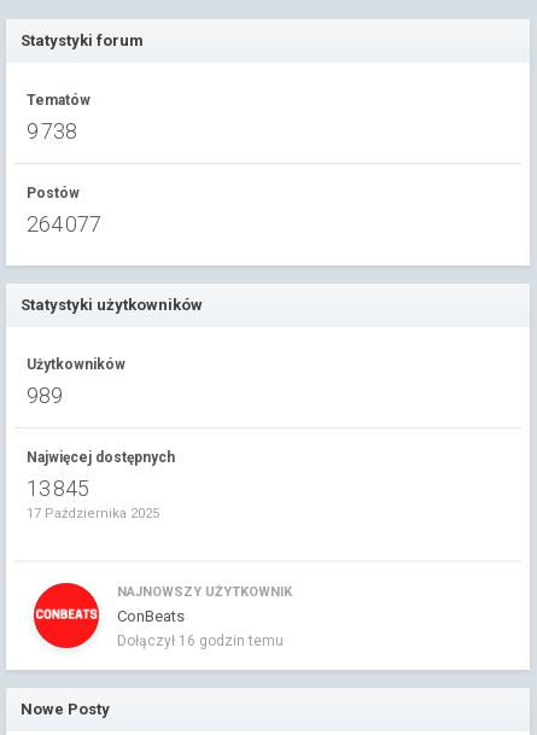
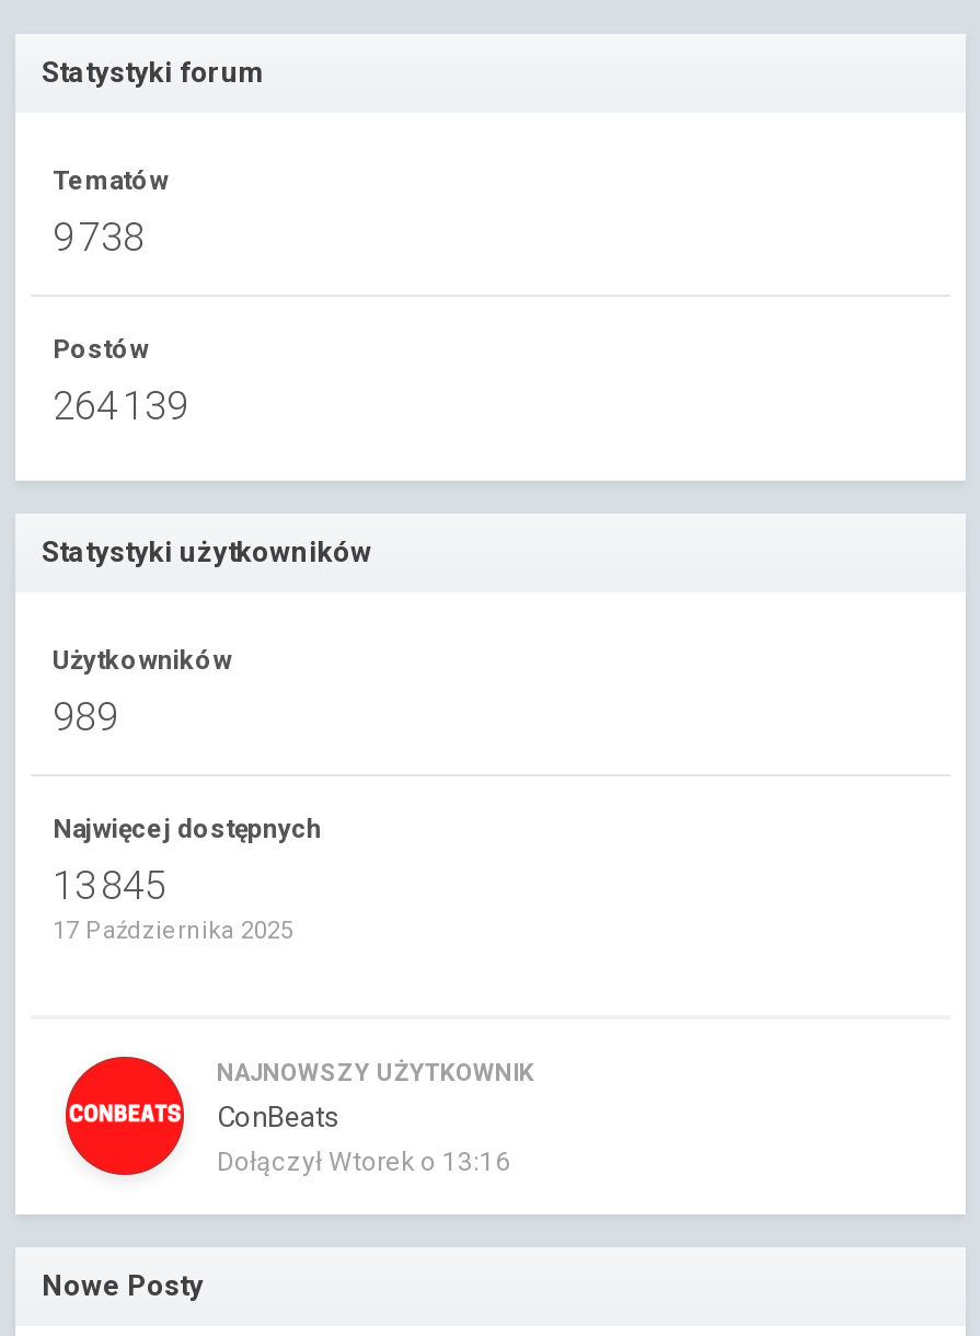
[27,211,101,236] 264 077 -> [53,382,188,428] 264 139
[117,632,284,649] Dołączył 16 godzin temu -> [217,1146,510,1177] Dołączył Wtorek o 13:16

